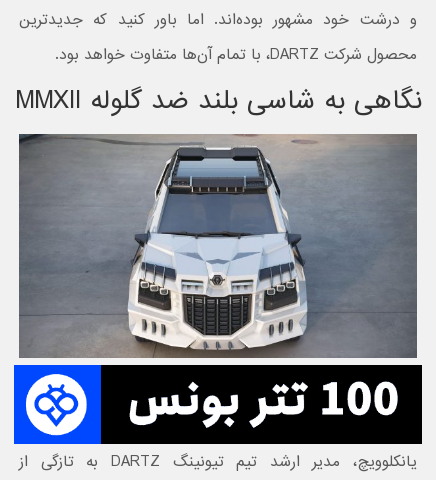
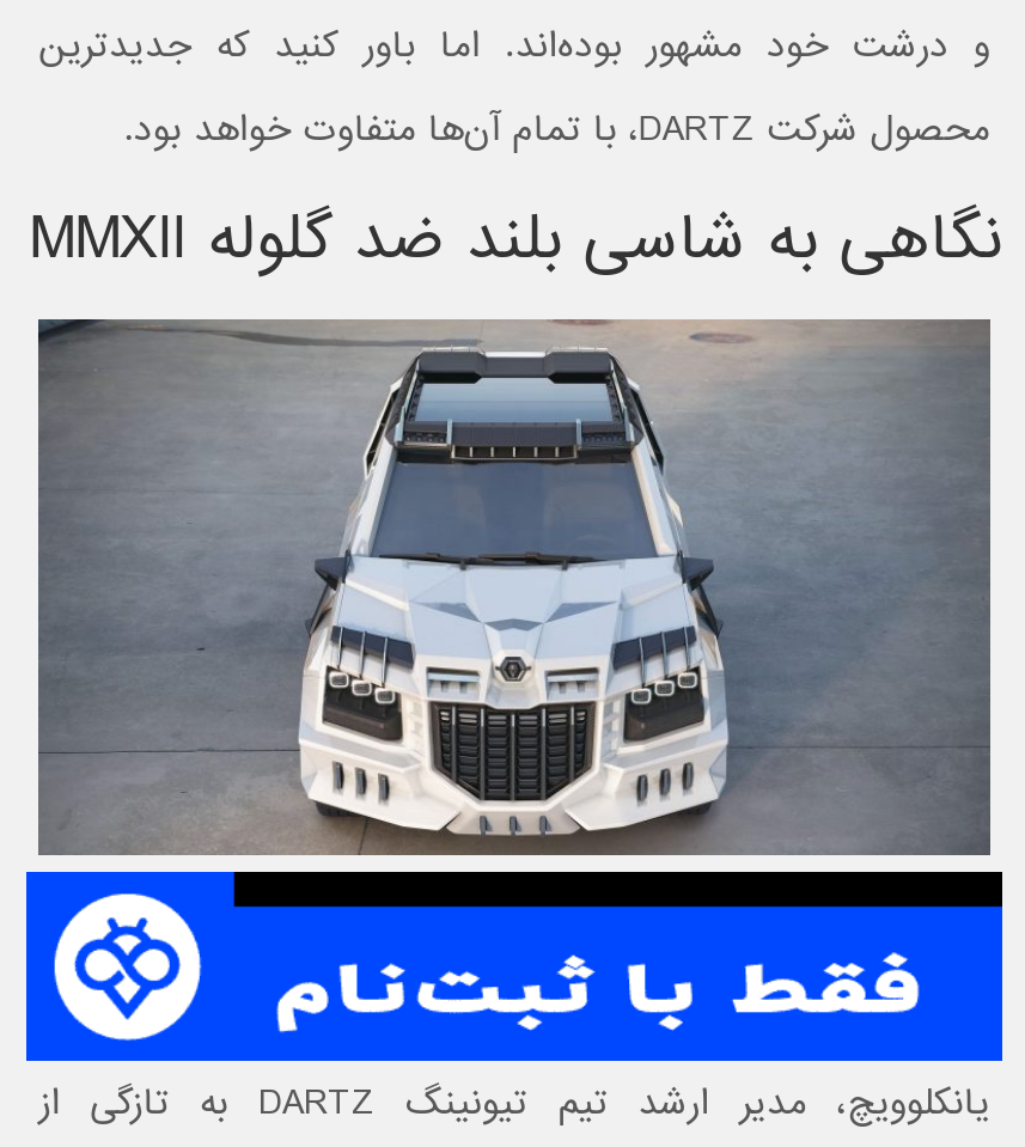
[100,379,423,445] [image] -> [232,903,1005,1063] [image]

